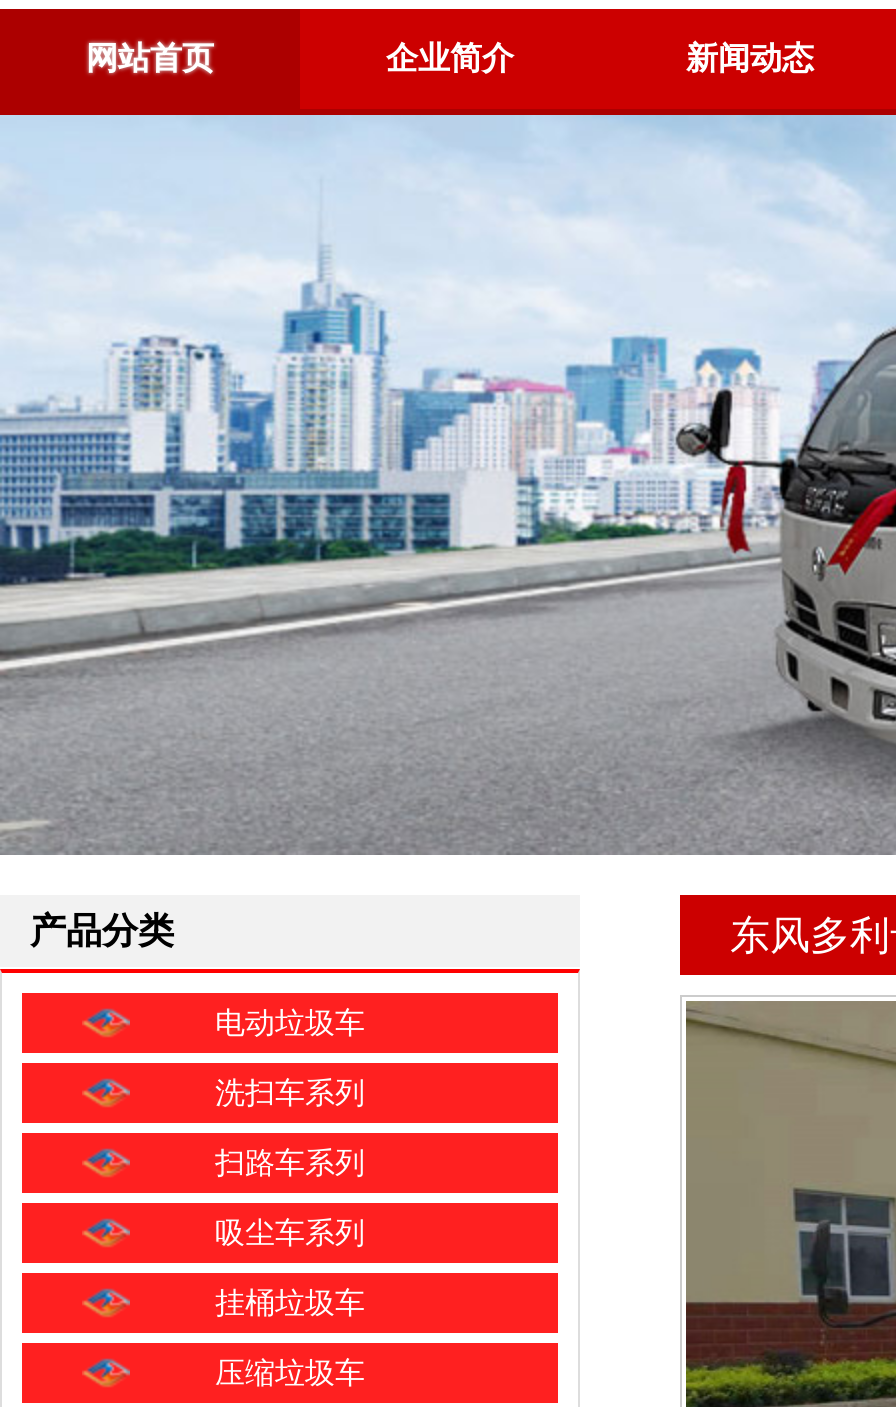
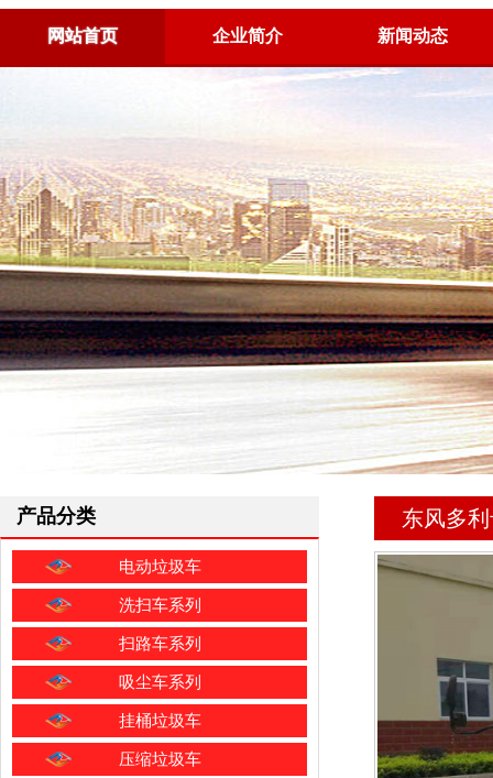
[6,115,890,857] [image] -> [3,67,490,474] [image]

